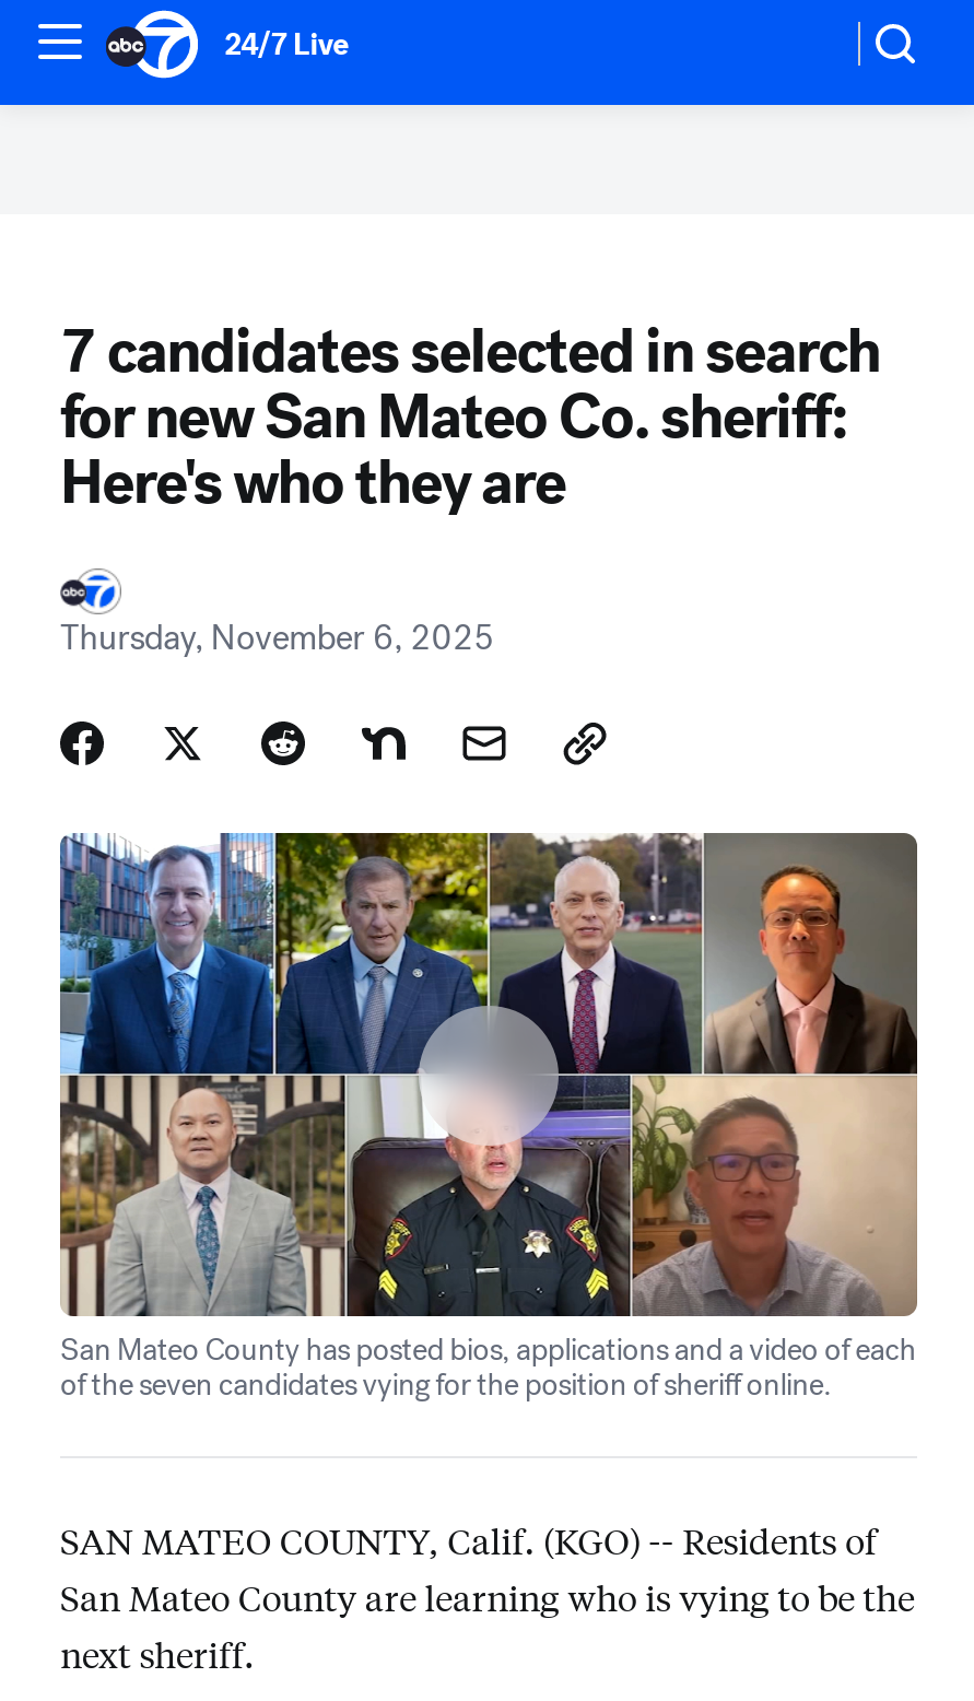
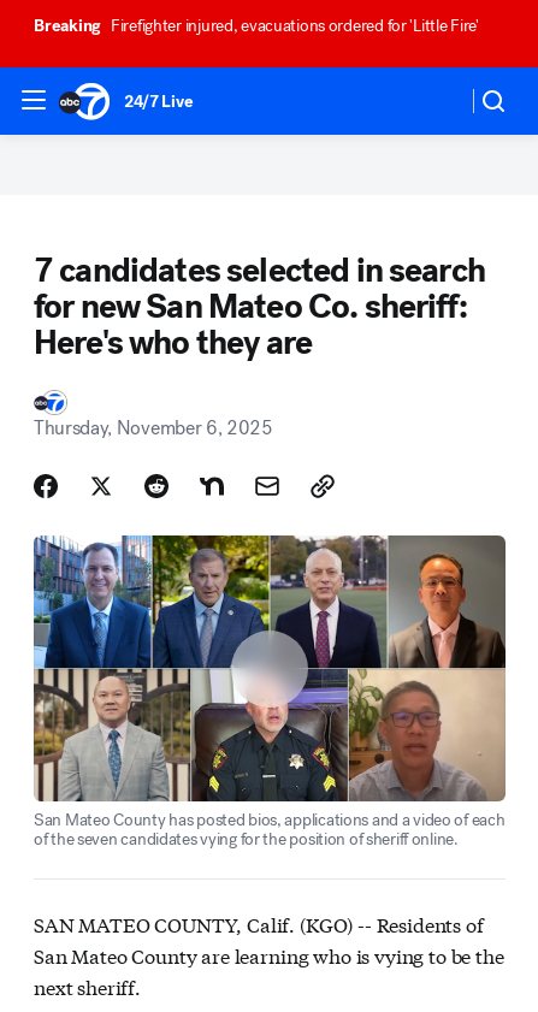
none -> [34,14,479,37] Breaking Firefighter injured, evacuations ordered for 'Little Fire'

